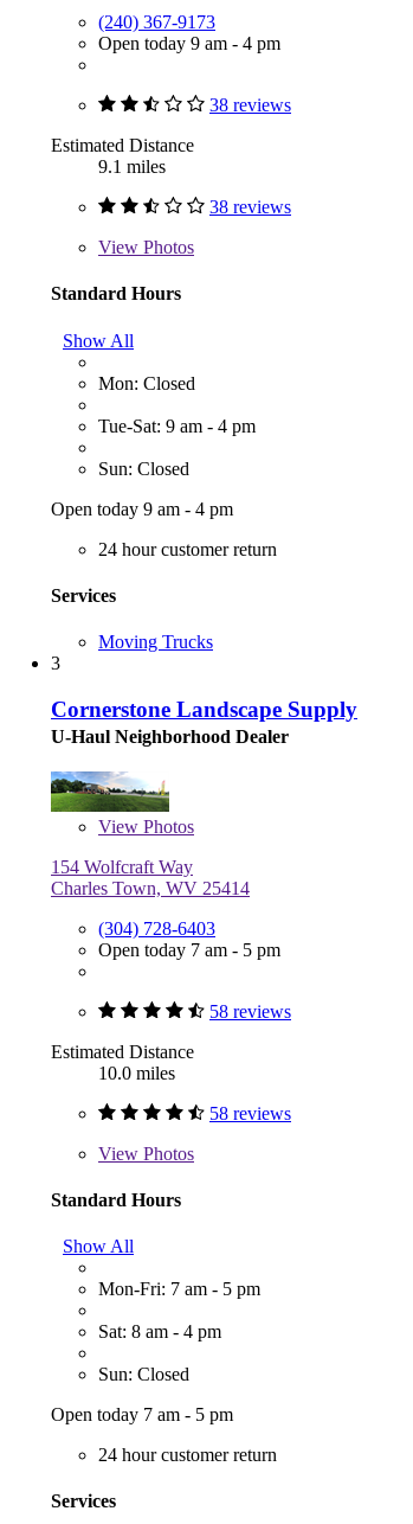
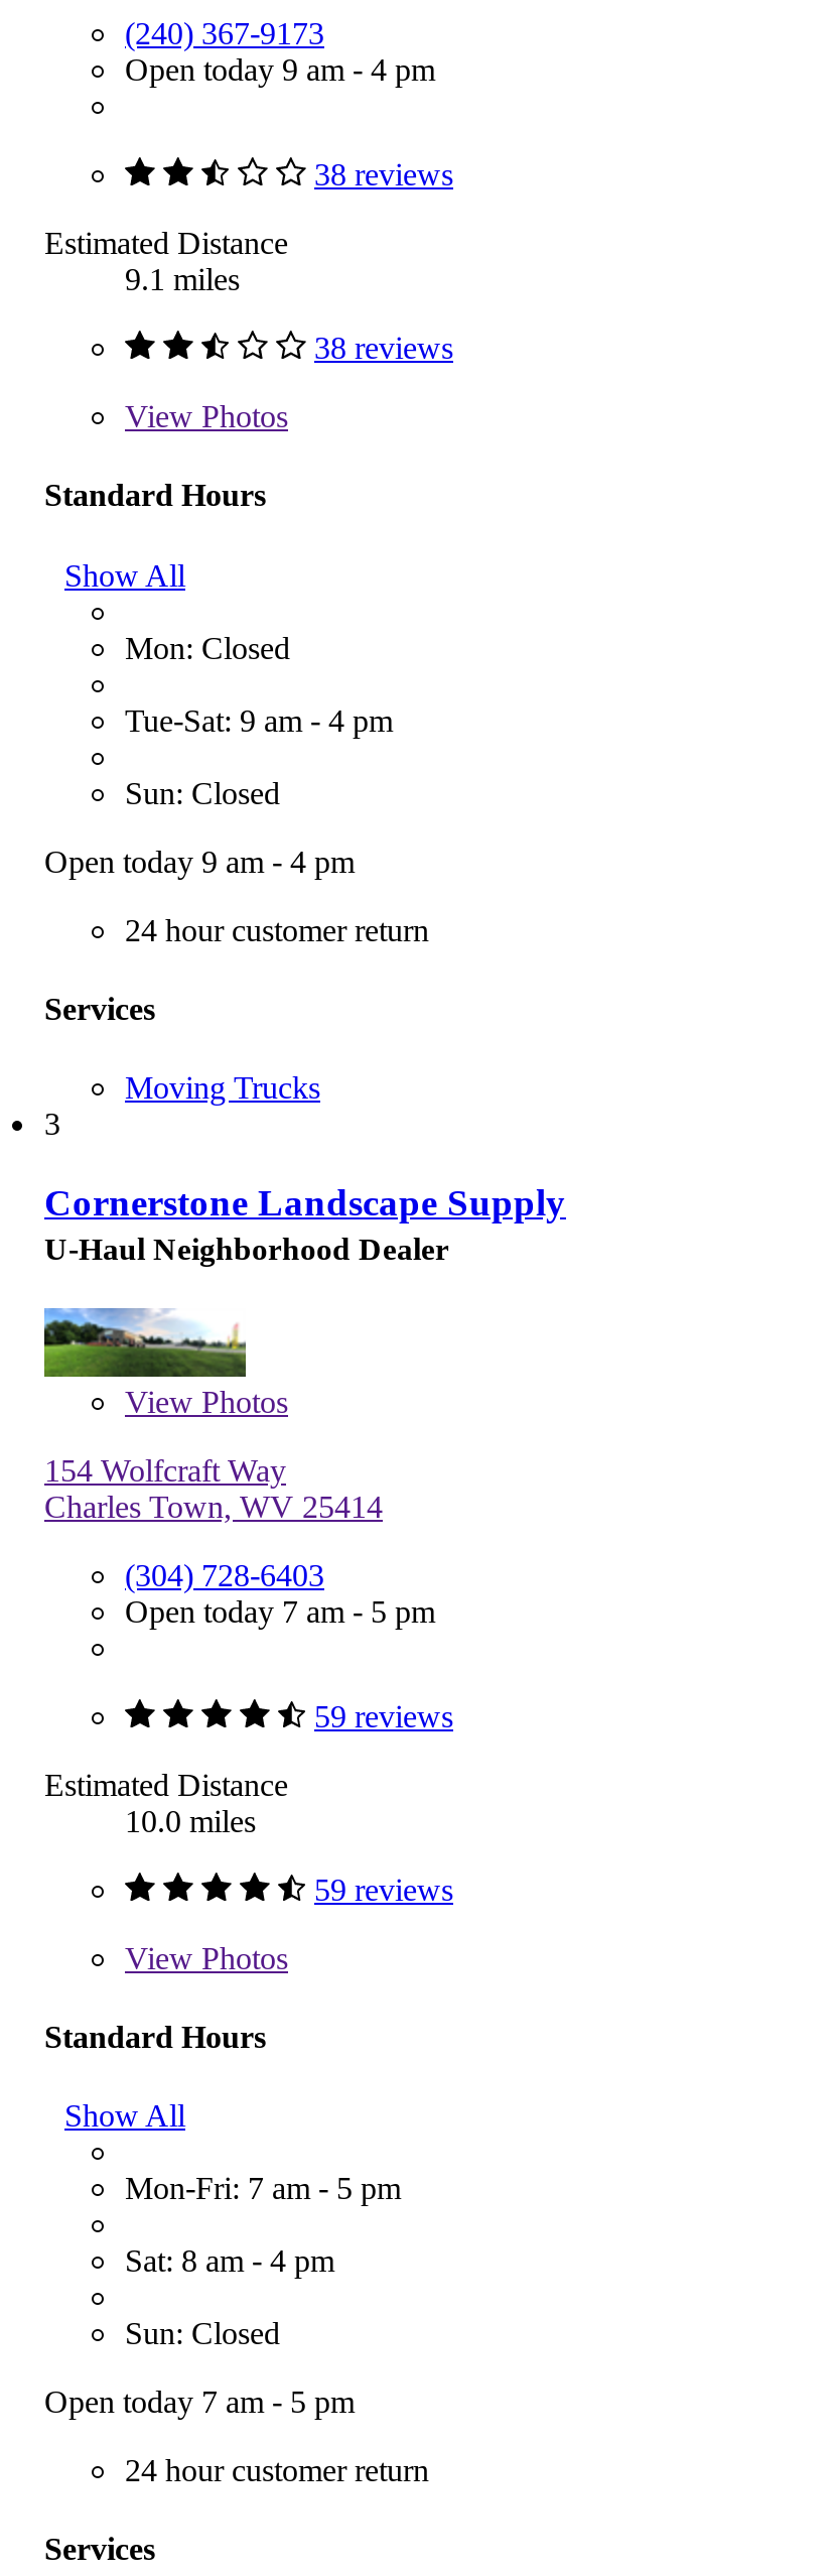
[209,1001,291,1021] 58 reviews -> [314,1698,453,1732] 59 reviews
[209,1103,291,1123] 58 reviews -> [314,1872,453,1906] 59 reviews

